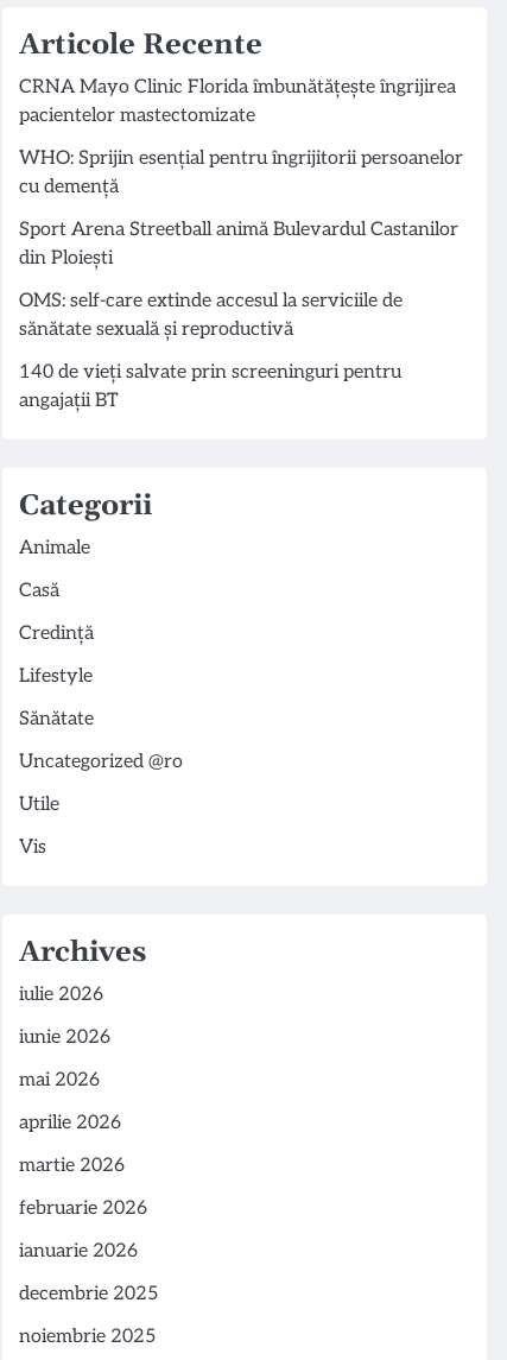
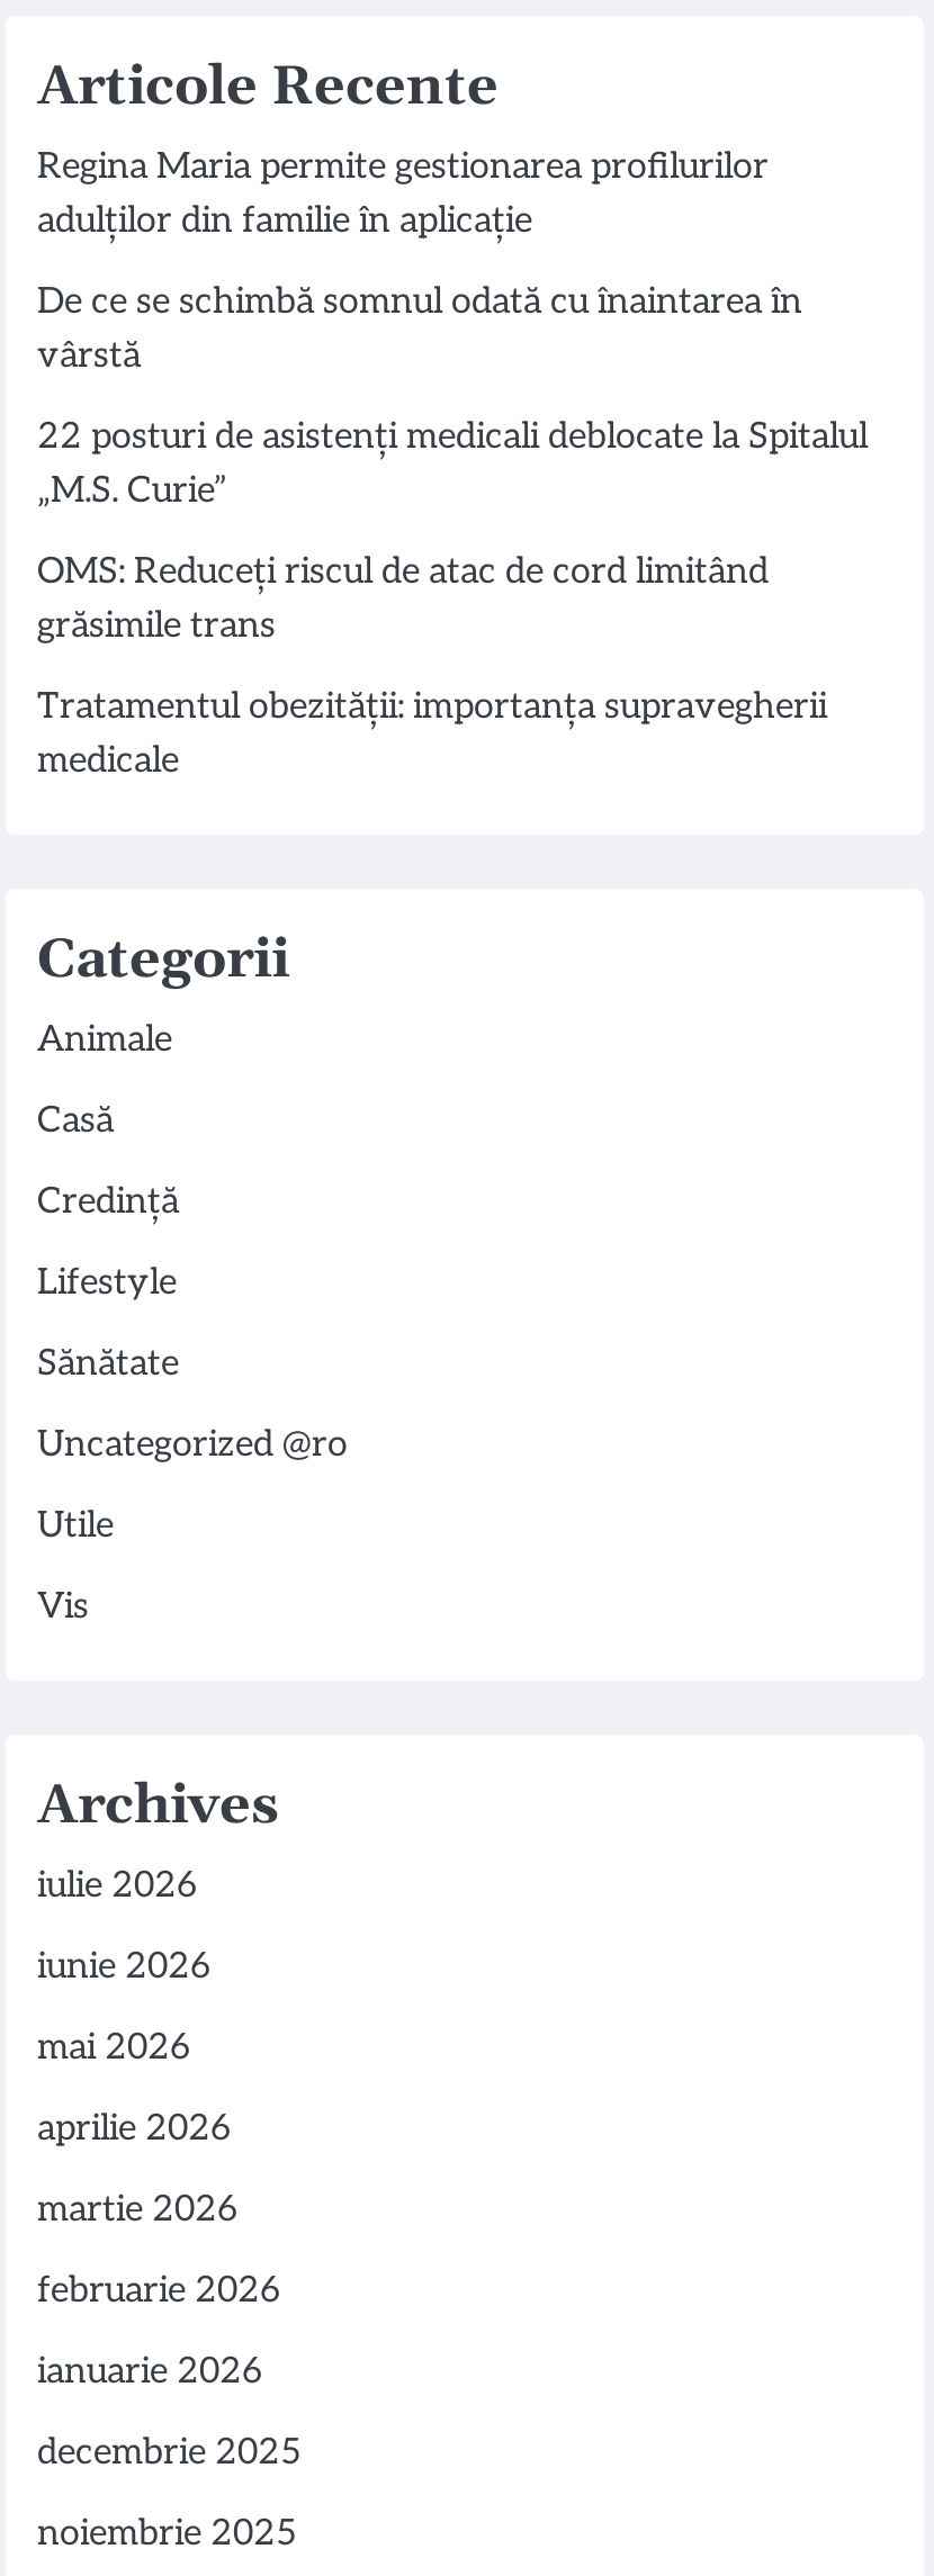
[19,76,456,128] CRNA Mayo Clinic Florida îmbunătățește îngrijirea | pacientelor mastectomizate -> [37,147,769,244] Regina Maria permite gestionarea profilurilor | adulților din familie în aplicație
[19,148,463,199] WHO: Sprijin esențial pentru îngrijitorii persoanelor | cu demență -> [37,282,802,379] De ce se schimbă somnul odată cu înaintarea în | vârstă
[19,219,458,270] Sport Arena Streetball animă Bulevardul Castanilor | din Ploiești -> [37,417,868,514] 22 posturi de asistenți medicali deblocate la Spitalul | „M.S. Curie”
[19,290,403,341] OMS: self-care extinde accesul la serviciile de | sănătate sexuală și reproductivă -> [37,552,769,649] OMS: Reduceți riscul de atac de cord limitând | grăsimile trans
[19,362,401,413] 140 de vieți salvate prin screeninguri pentru | angajații BT -> [37,687,827,784] Tratamentul obezității: importanța supravegherii | medicale

